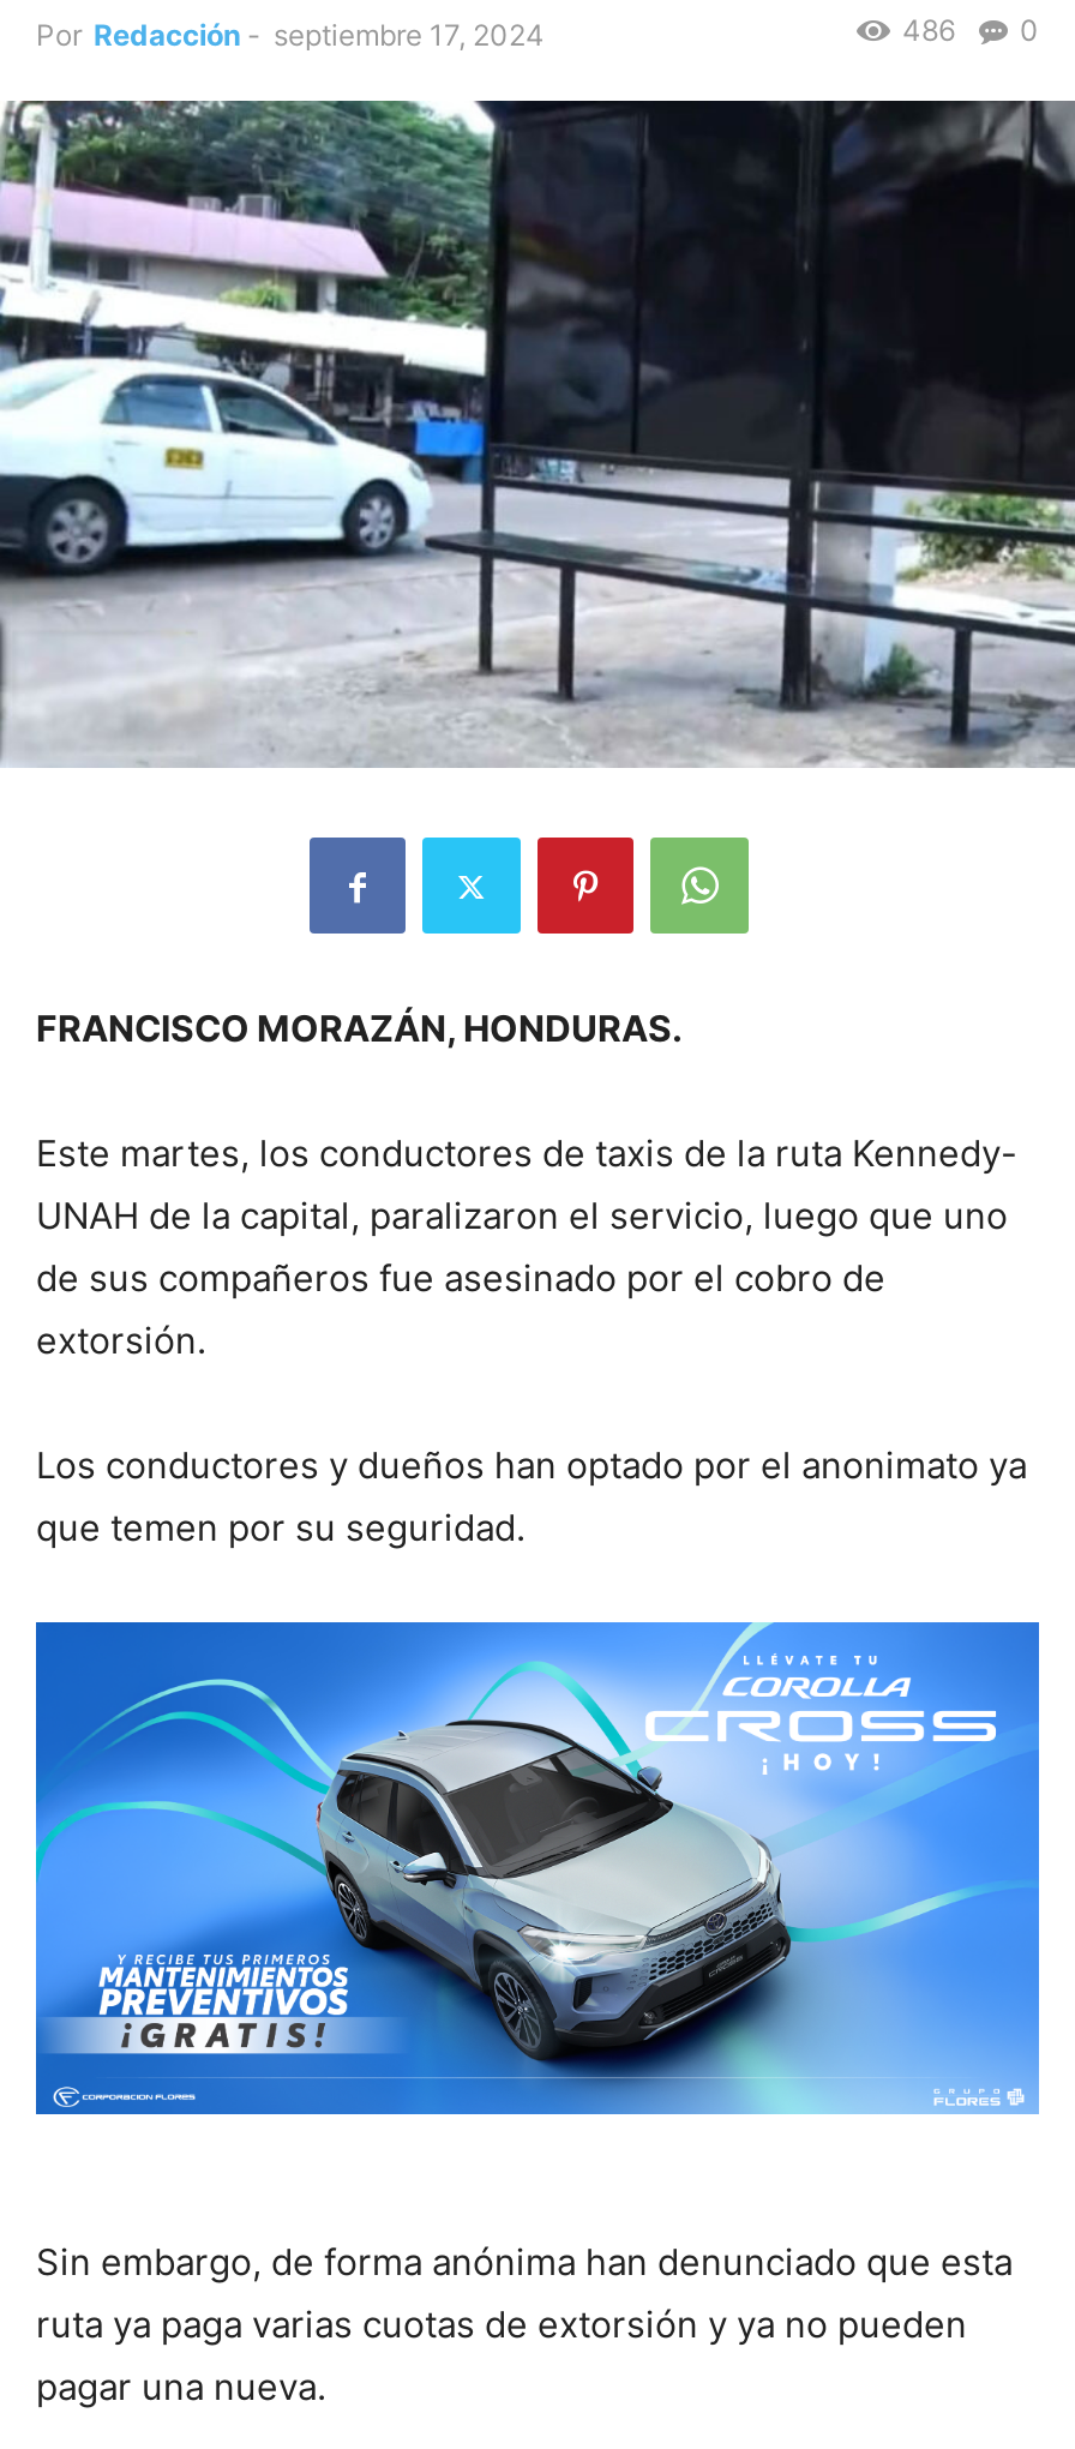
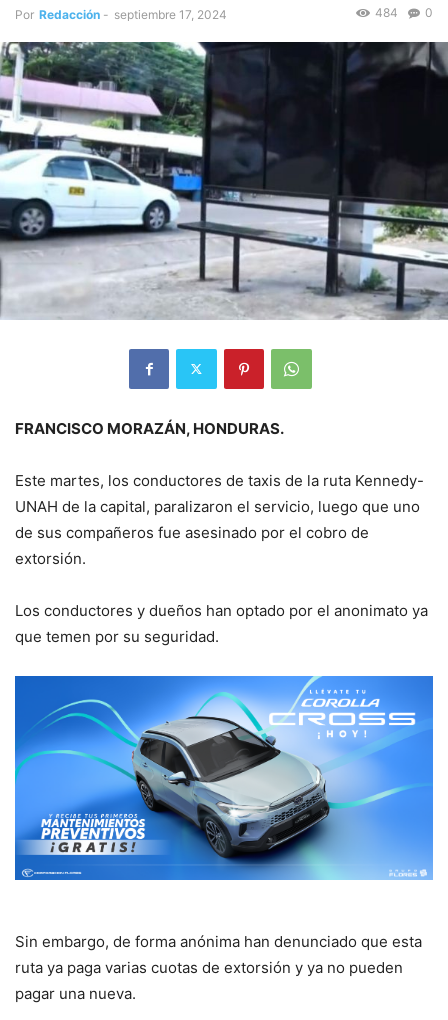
[902,12,1039,48] 486 0 -> [375,5,433,20] 484 0

